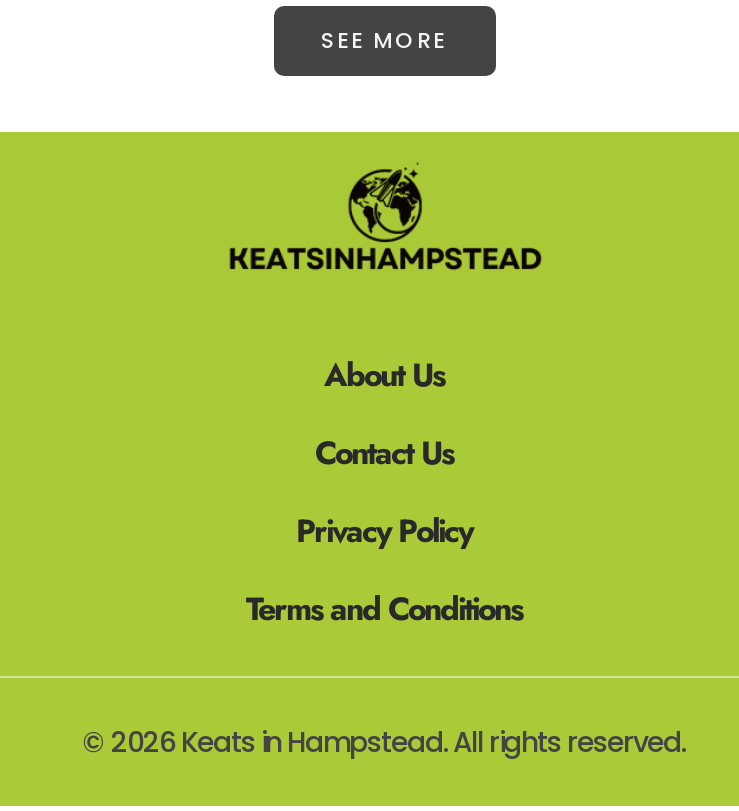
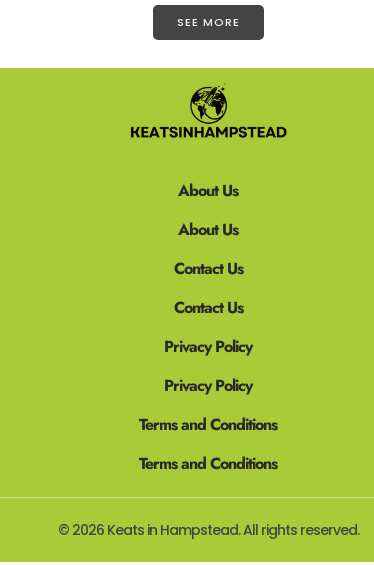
none -> [173,217,242,279] About Us | Contact Us
none -> [139,373,277,435] Privacy Policy | Terms and Conditions

